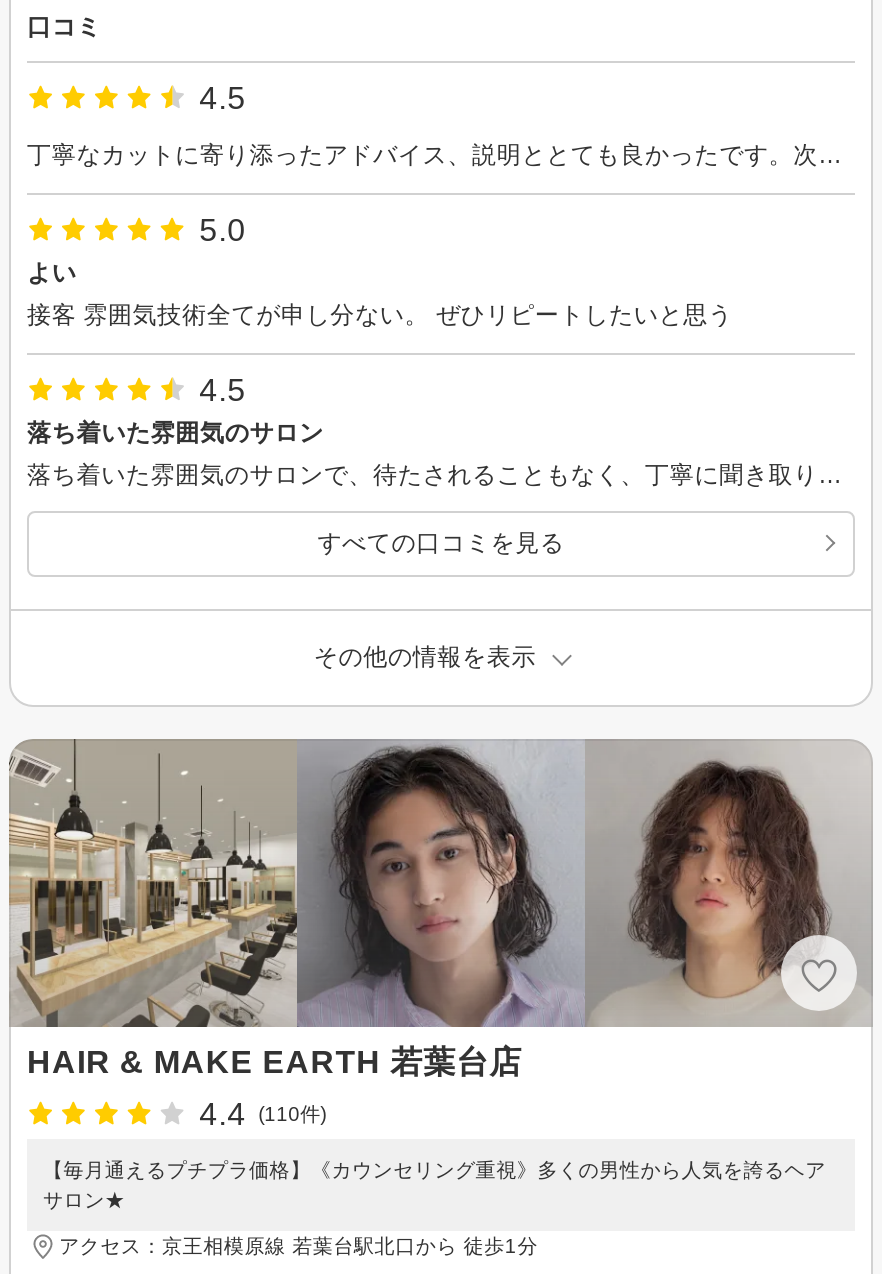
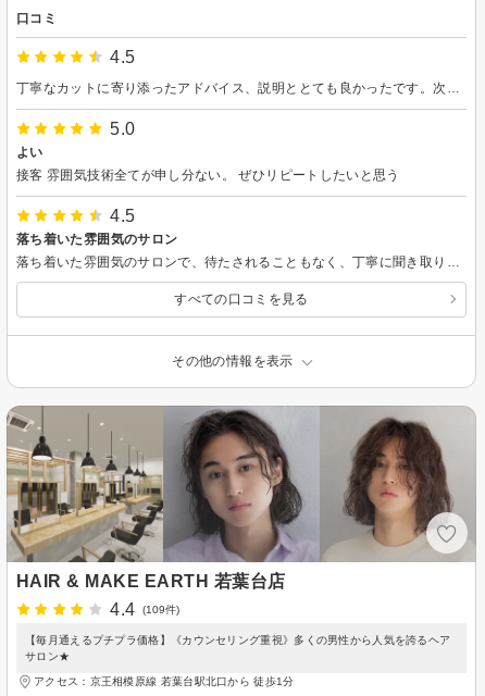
[199,1096,326,1130] 4.4 (110件) -> [110,600,179,618] 4.4 (109件)

